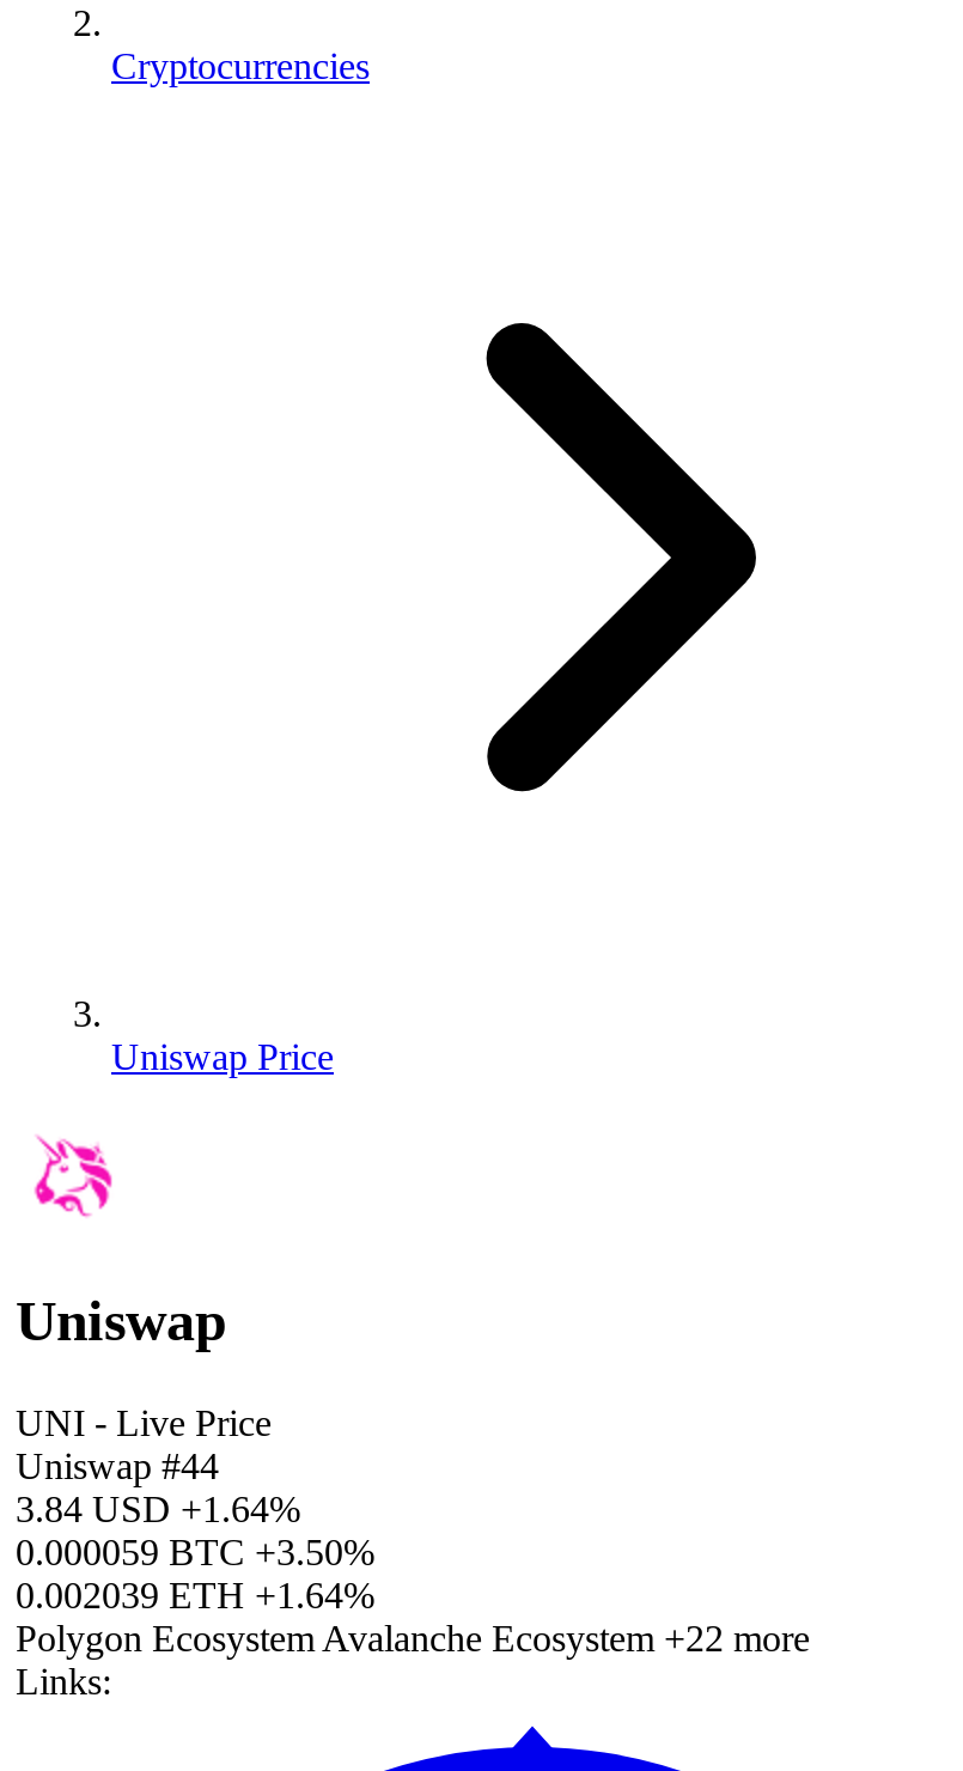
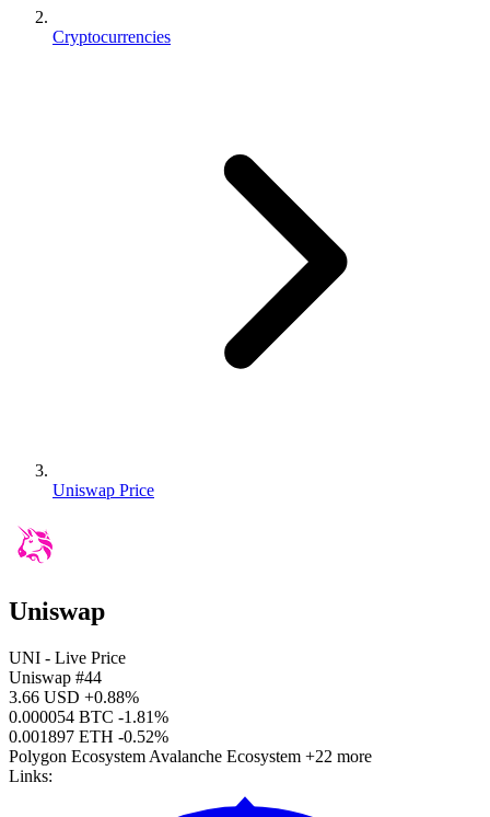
[16,1488,300,1529] 3.84 USD +1.64% -> [9,688,139,706] 3.66 USD +0.88%
[16,1531,374,1572] 0.000059 BTC +3.50% -> [9,707,168,726] 0.000054 BTC -1.81%
[16,1574,374,1615] 0.002039 ETH +1.64% -> [9,727,168,746] 0.001897 ETH -0.52%

